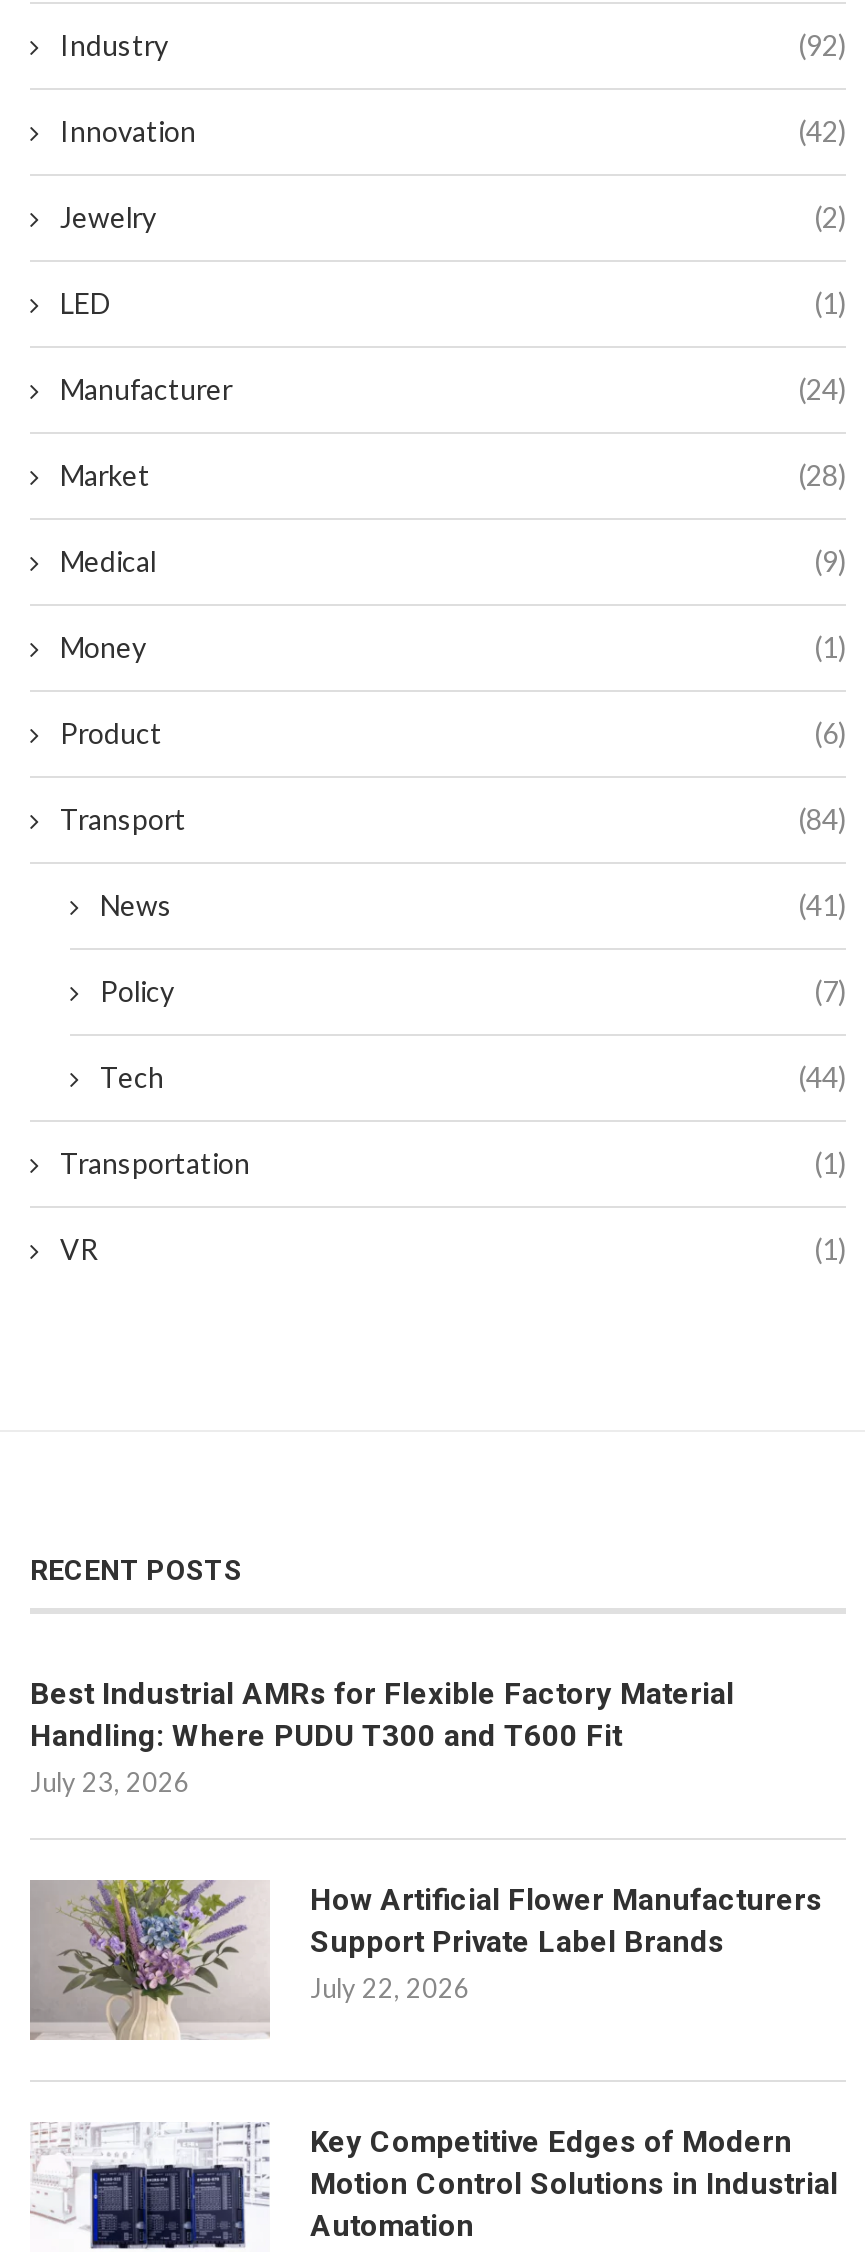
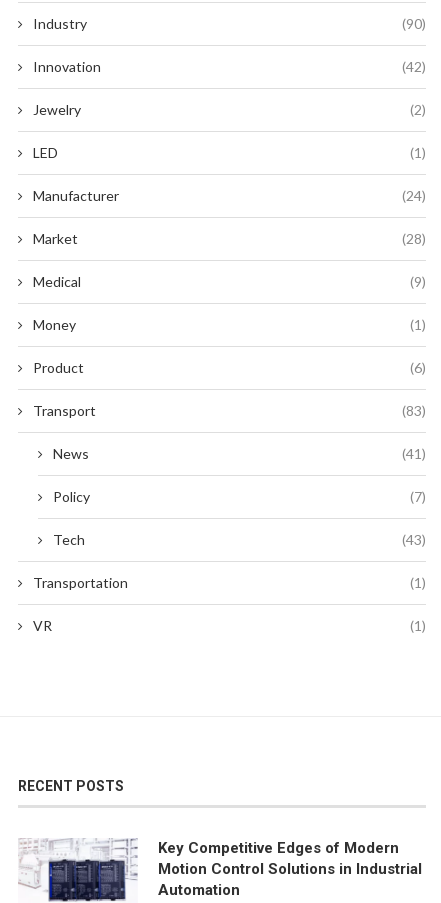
[798,28,846,62] (92) -> [402,15,426,32] (90)
[798,802,846,836] (84) -> [402,402,426,419] (83)
[798,1060,846,1094] (44) -> [402,531,426,548] (43)
[28,1676,822,2042] [image] | Best Industrial AMRs for Flexible Factory Material | Handling: Where PUDU T300 and T600 Fit | July 23, 2026 | How Artificial Flower Manufacturers | Support Private Label Brands | July 22, 2026 -> none

